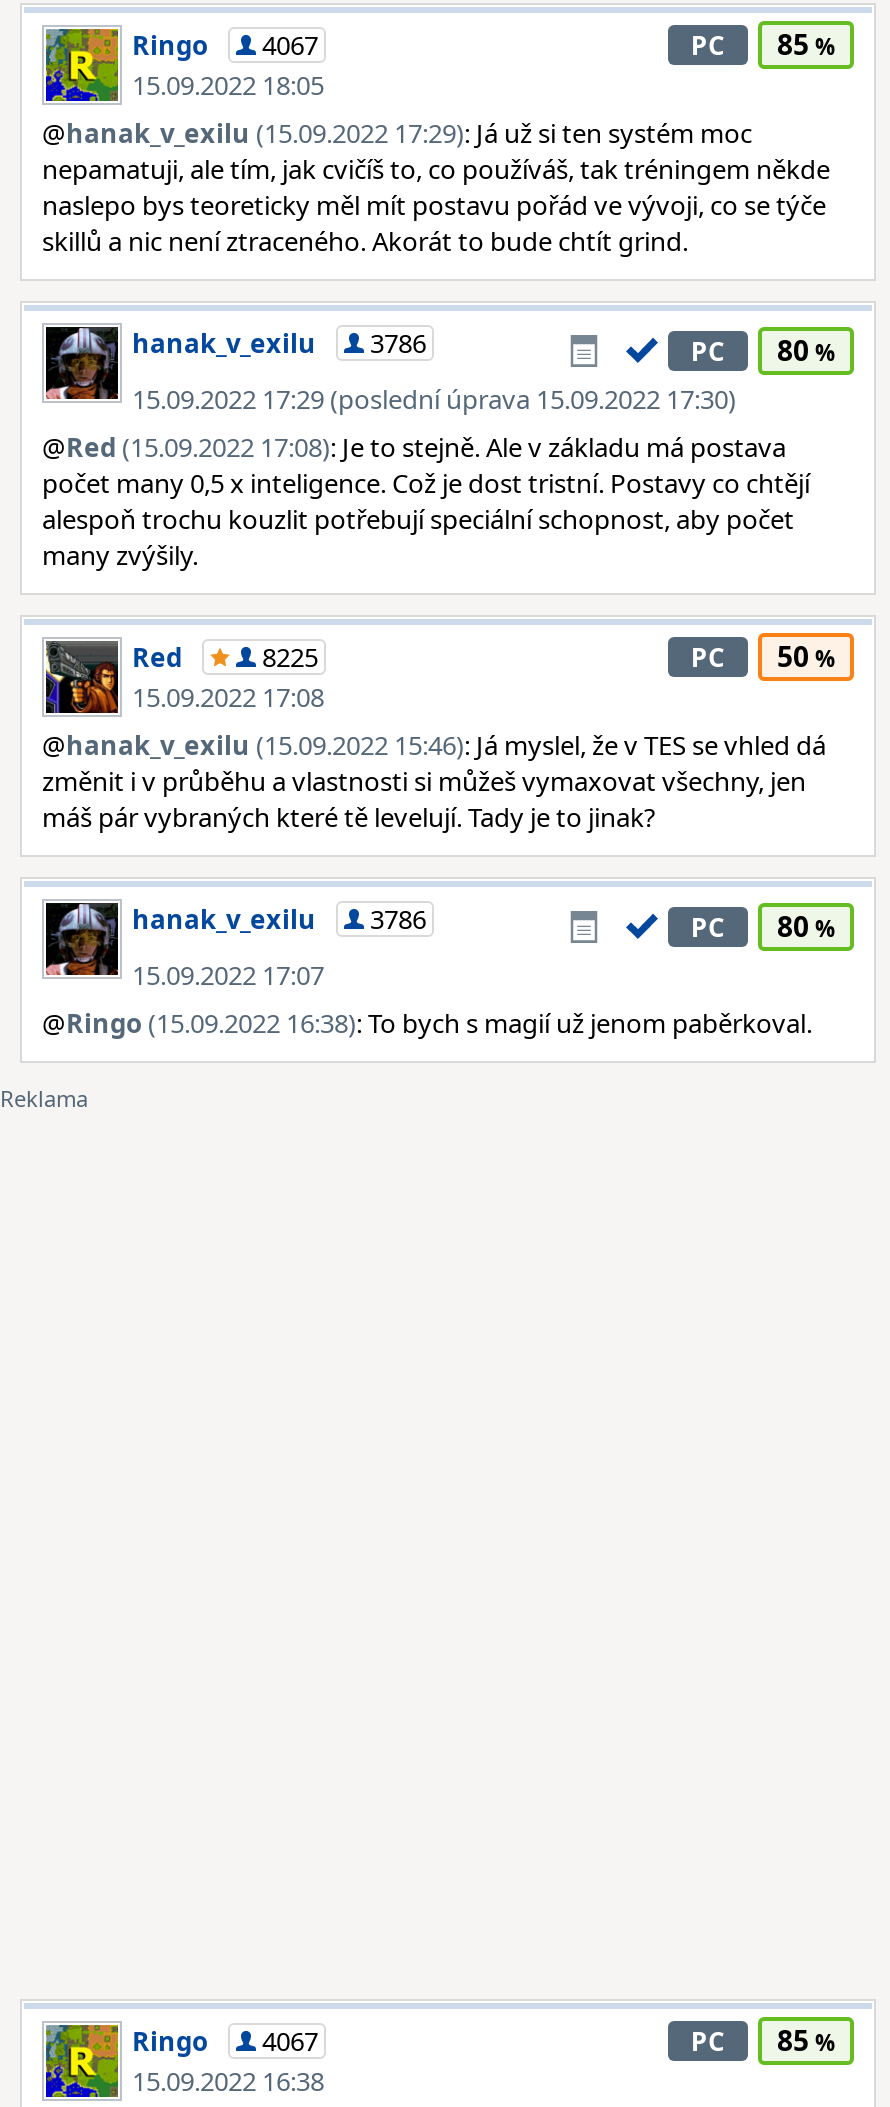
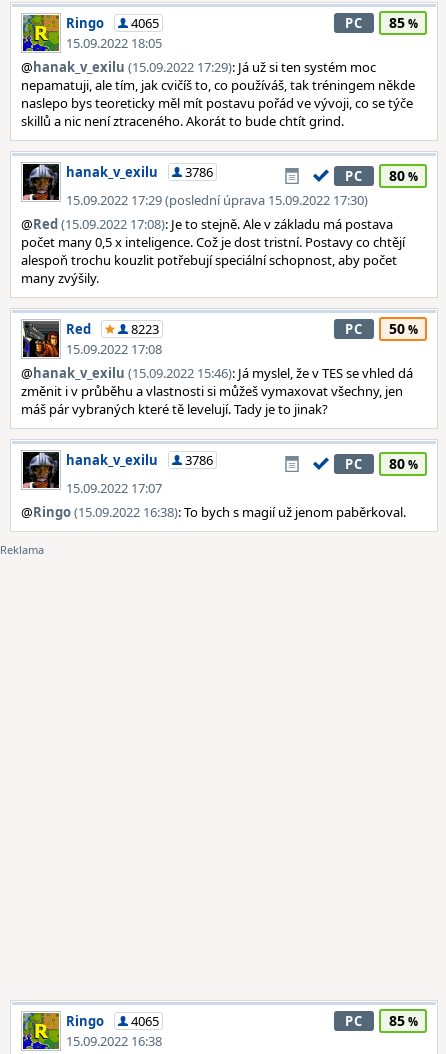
[132,27,318,63] Ringo 4067 -> [66,14,159,32] Ringo 4065
[262,639,318,675] 8225 -> [131,320,159,338] 8223
[132,2023,318,2059] Ringo 4067 -> [66,1012,159,1030] Ringo 4065

